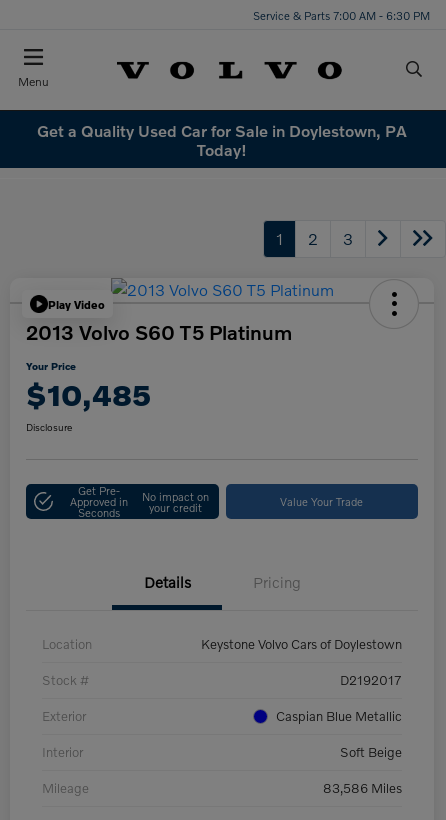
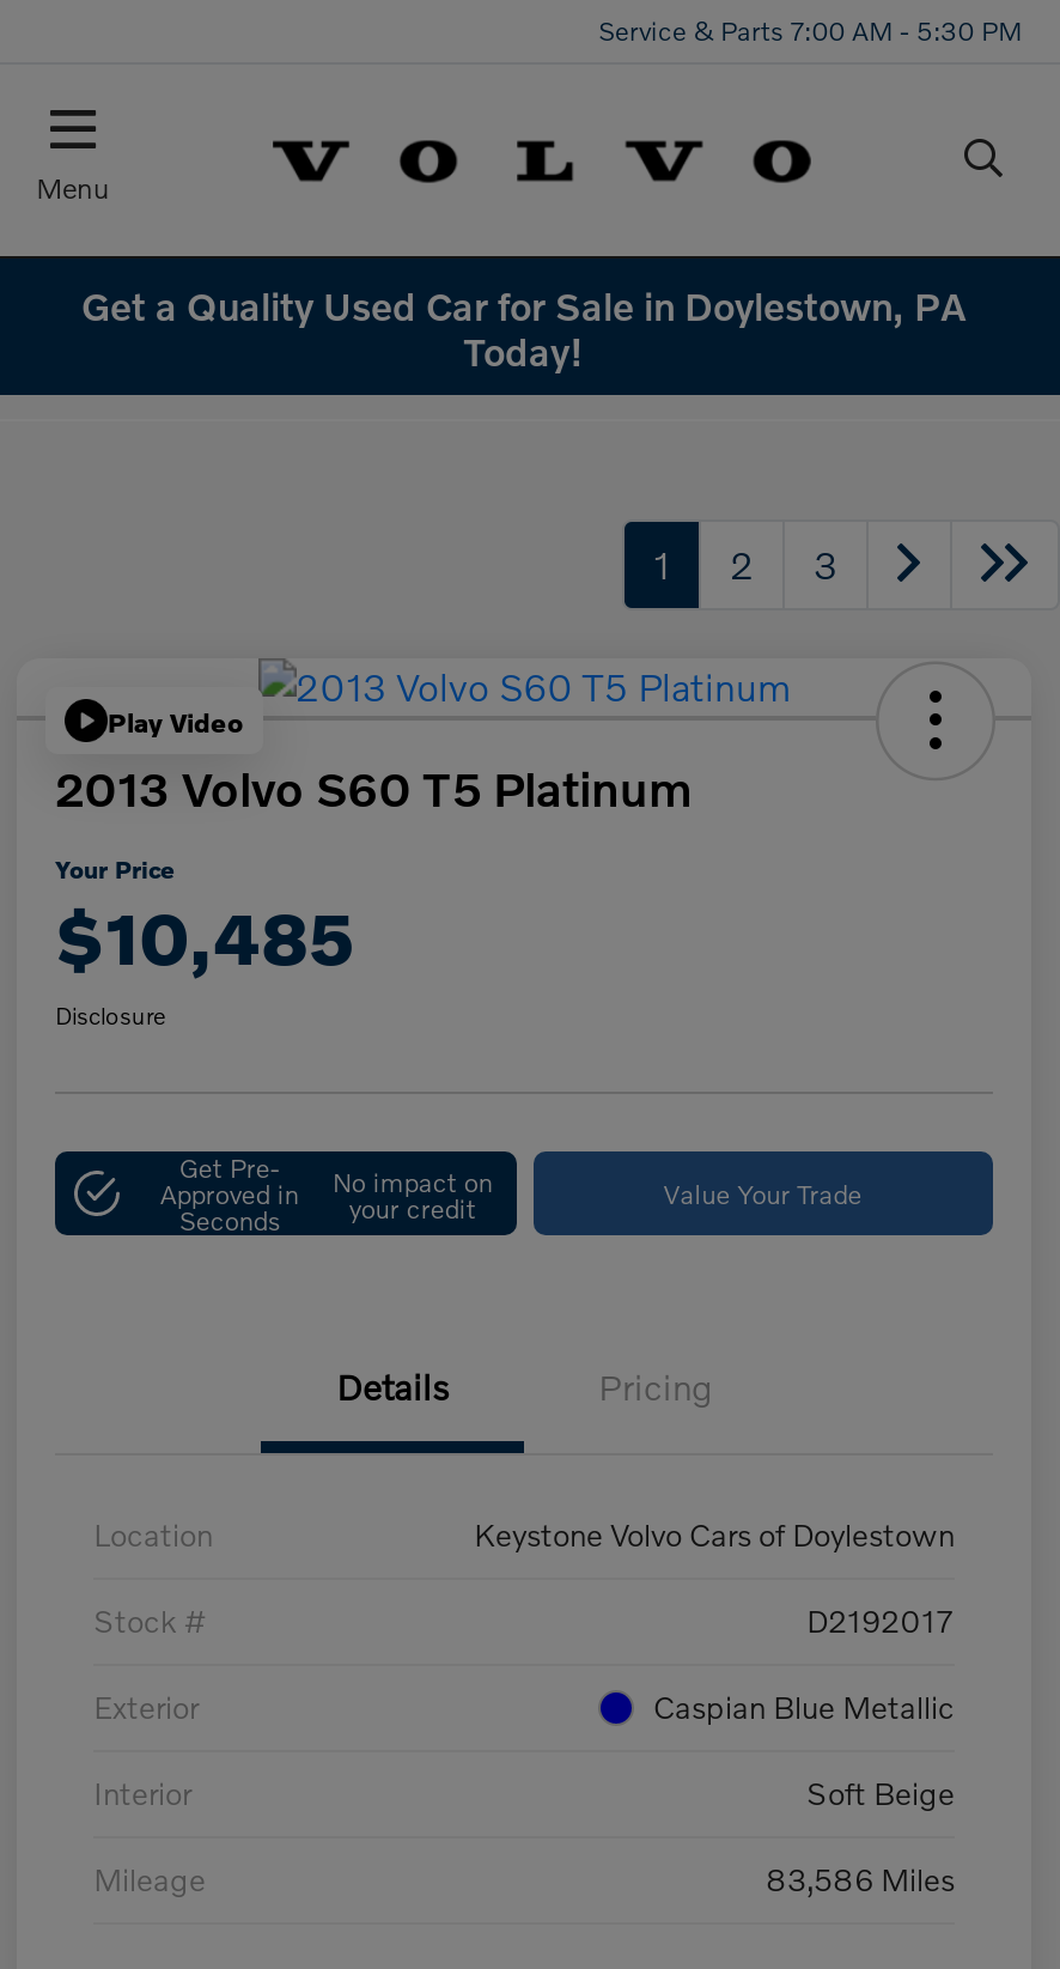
[253,7,430,21] Service & Parts 7:00 AM - 6:30 PM -> [598,11,1022,44] Service & Parts 7:00 AM - 5:30 PM

